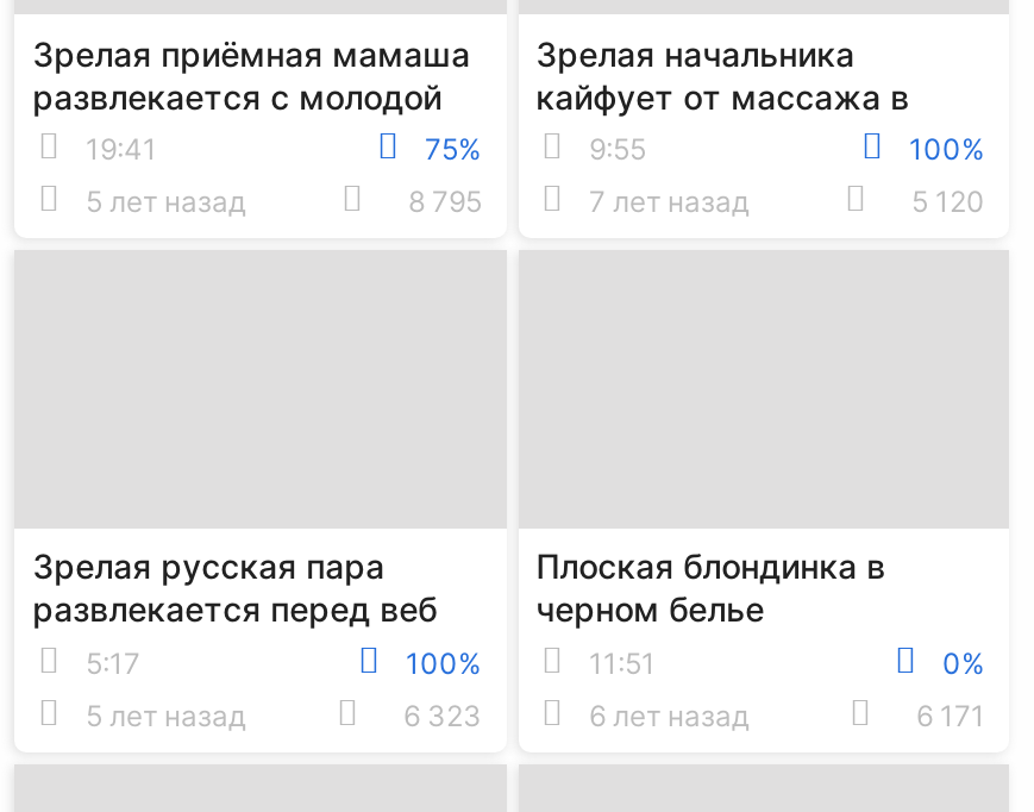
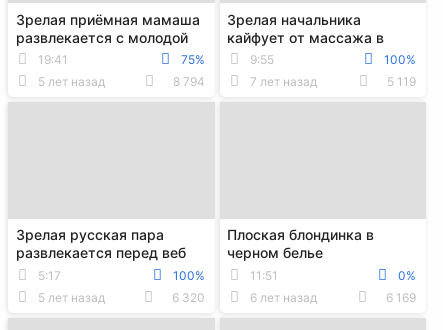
[408,184,482,220] 8 795 -> [172,74,204,89] 8 794
[911,184,985,220] 5 120 -> [387,74,416,89] 5 119
[403,697,482,732] 6 323 -> [171,289,204,304] 6 320
[916,697,985,732] 6 171 -> [386,289,416,304] 6 169

